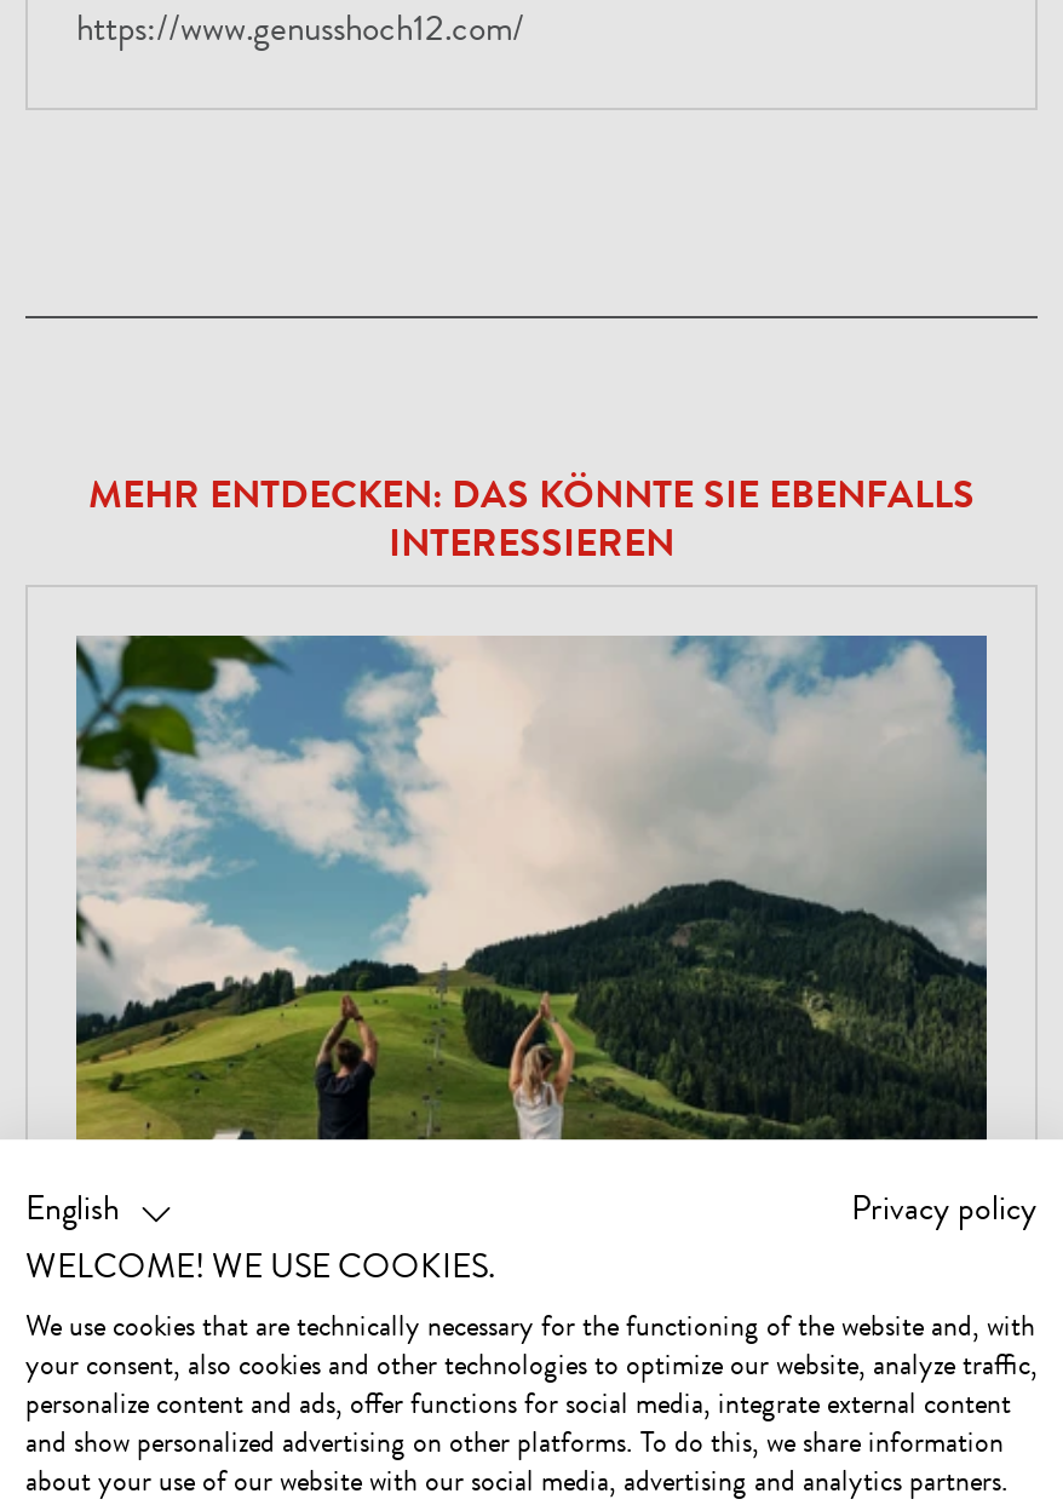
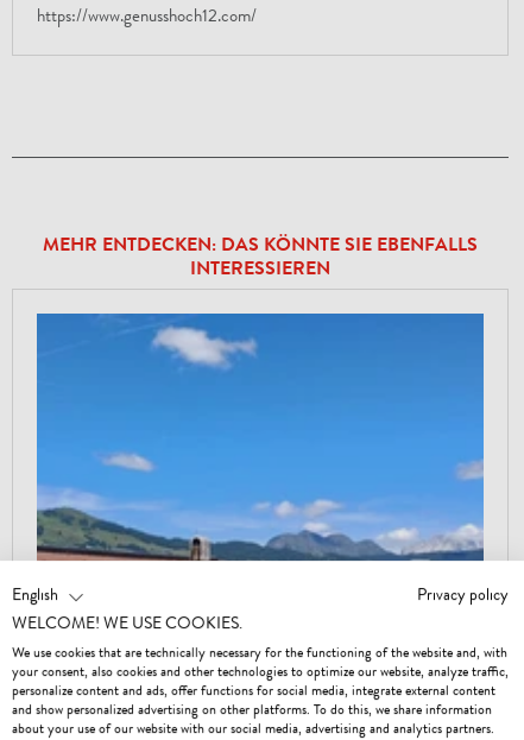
[74,633,989,1142] [image] -> [36,312,485,562] [image]

